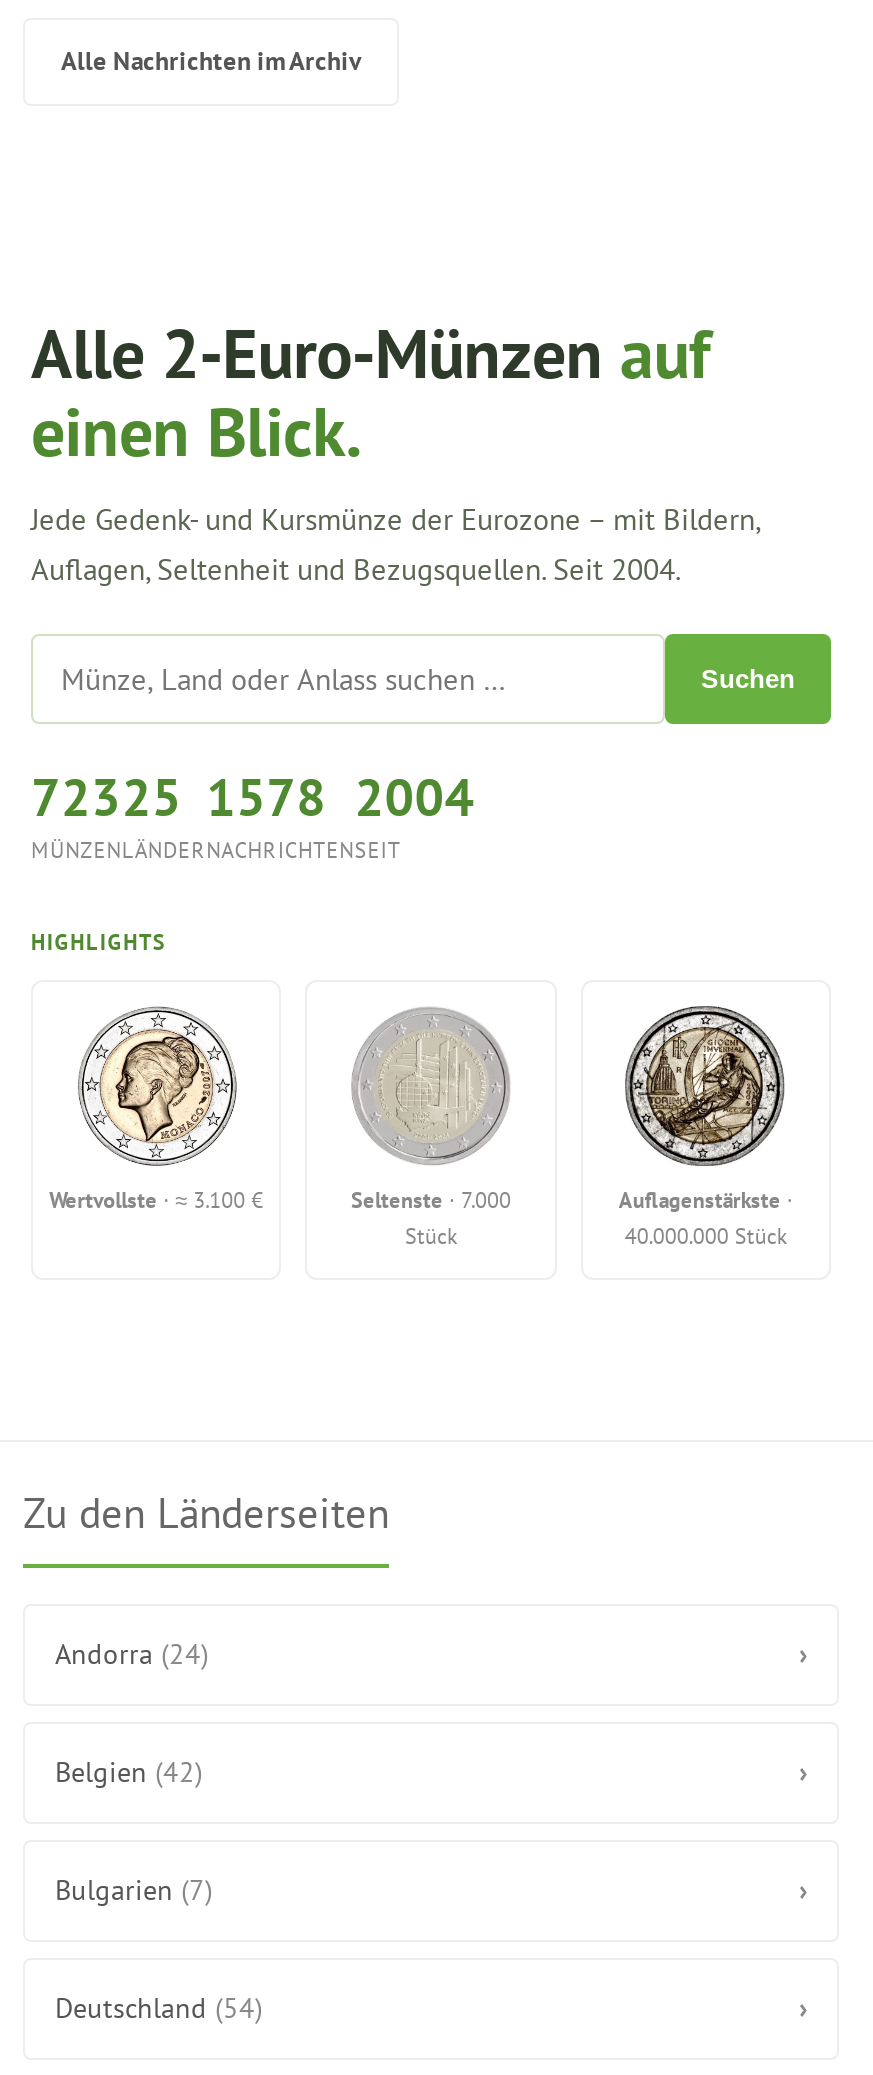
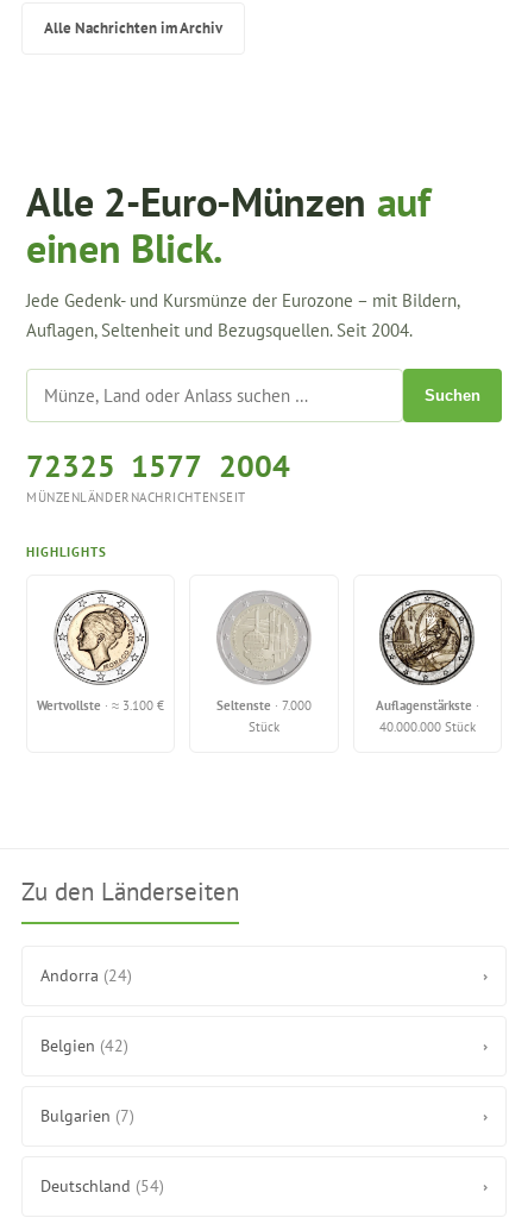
[31,764,474,830] 723 25 1578 2004 -> [26,446,290,485] 723 25 1577 2004

